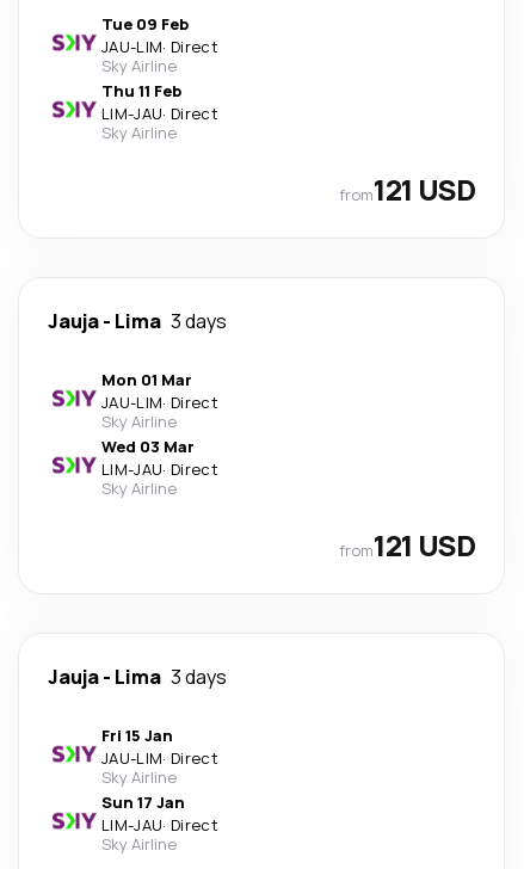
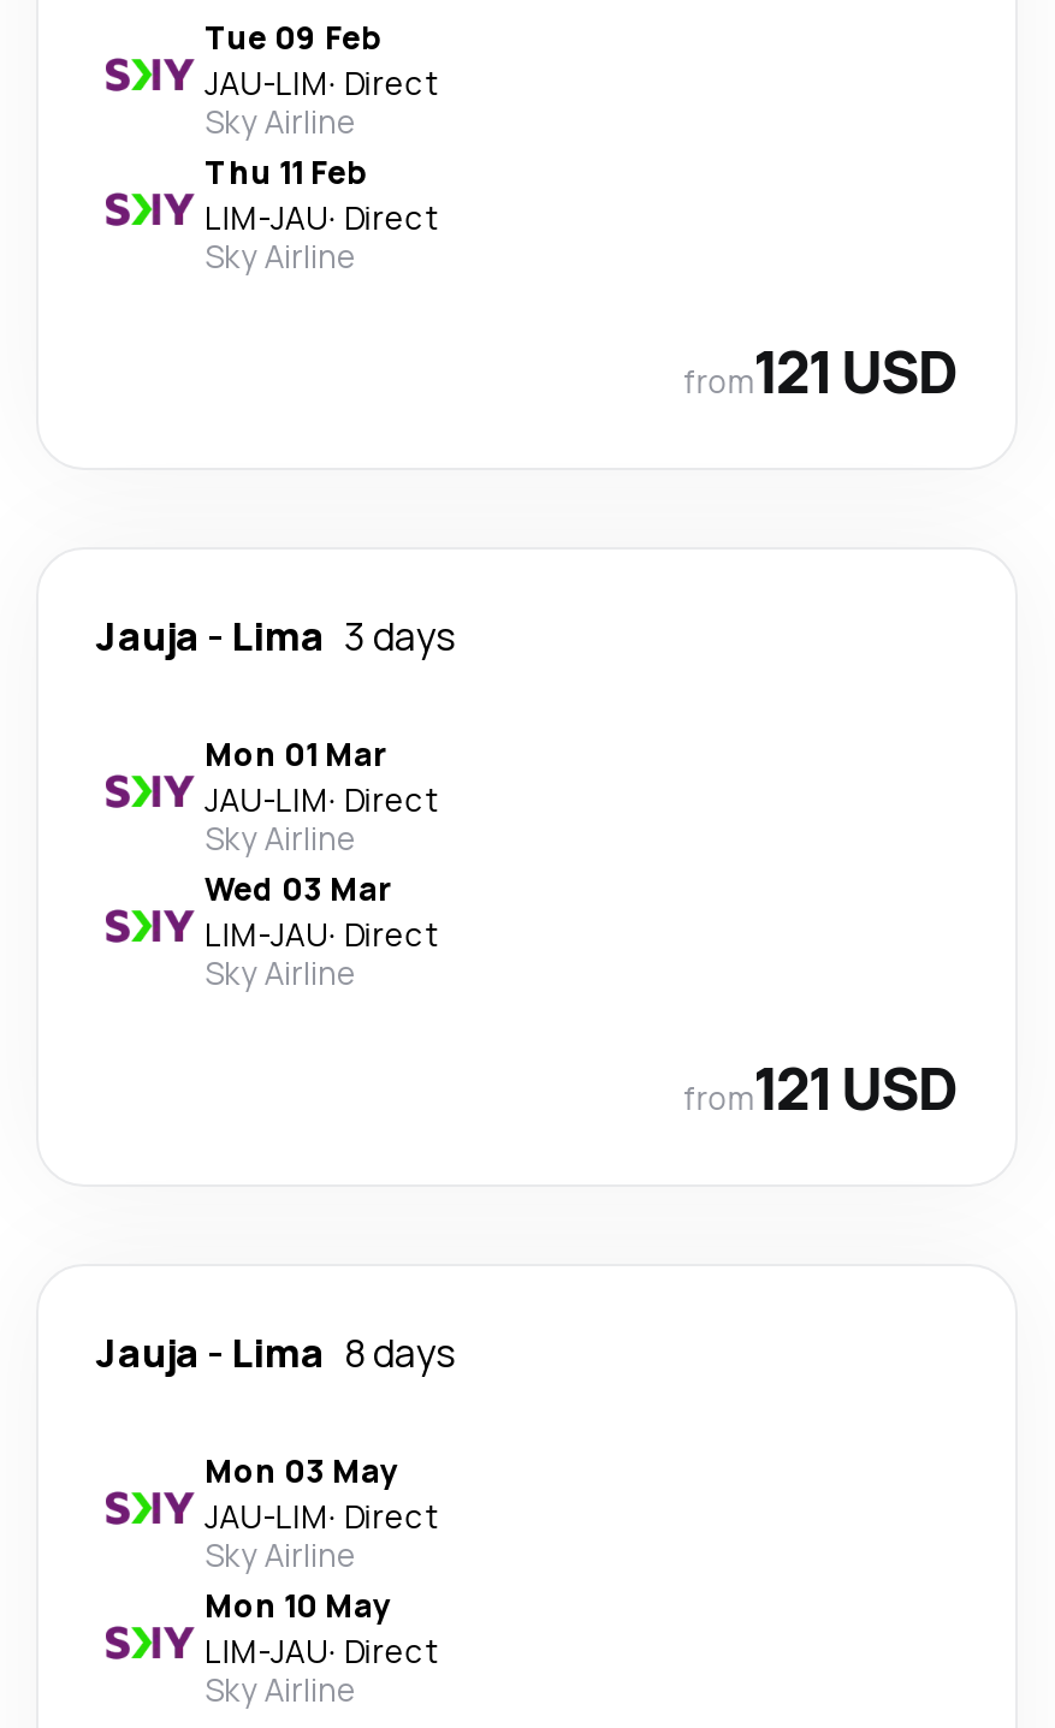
[48,664,227,690] Jauja - Lima 3 days -> [96,1326,457,1379] Jauja - Lima 8 days
[101,725,173,746] Fri 15 Jan -> [205,1449,397,1492] Mon 03 May
[101,791,185,813] Sun 17 Jan -> [205,1584,390,1627] Mon 10 May

